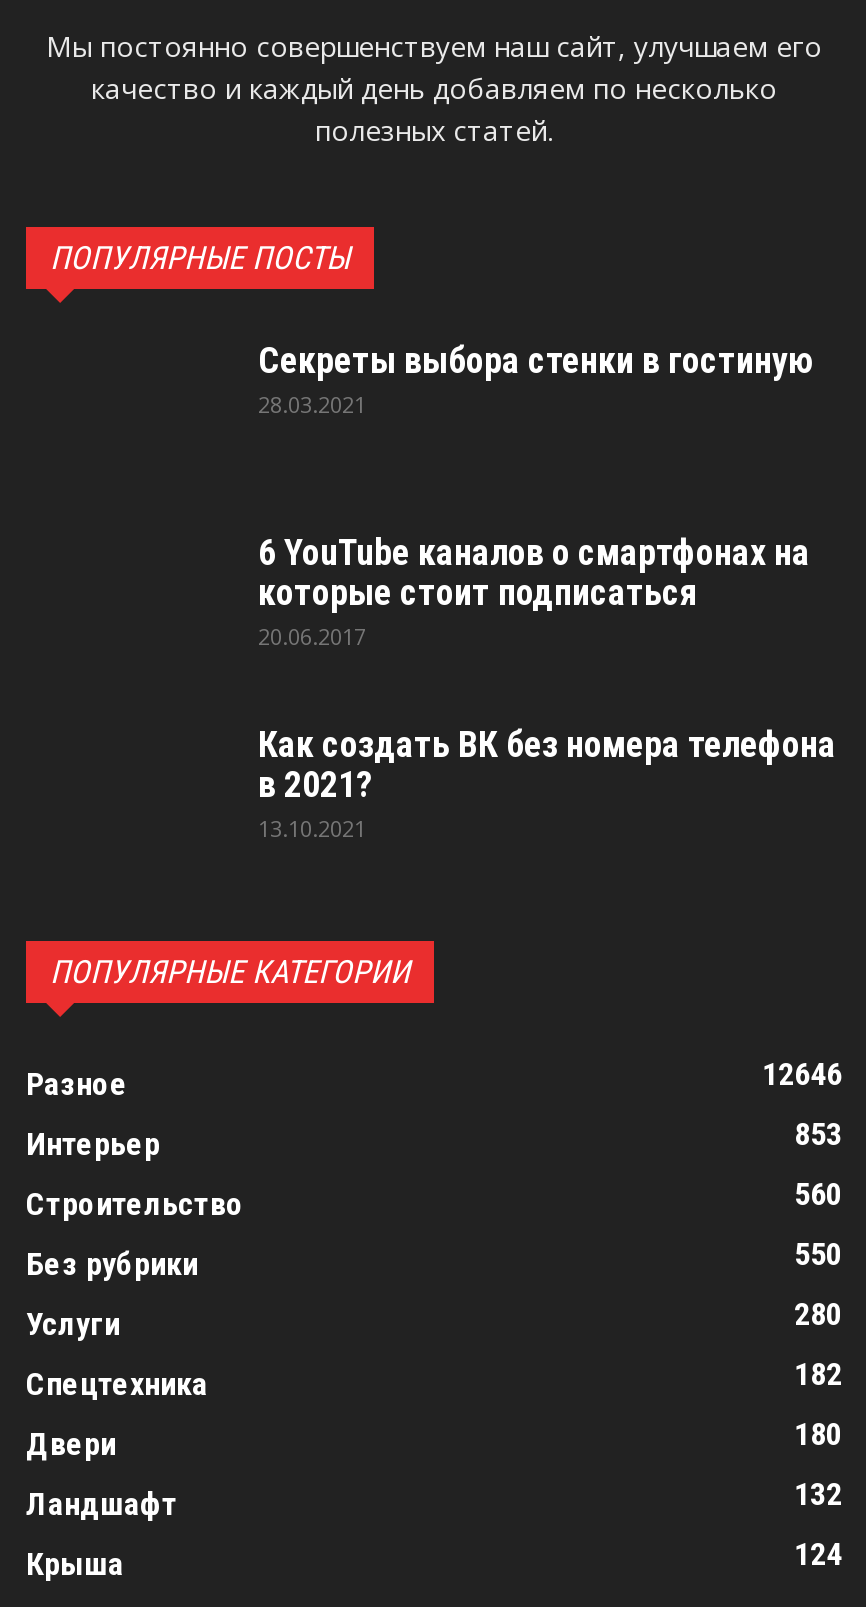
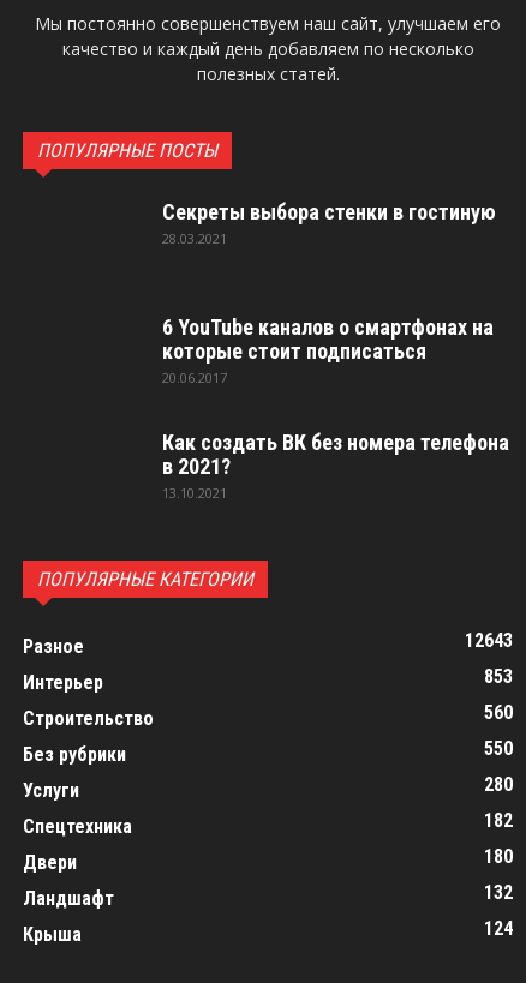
[762,1055,842,1093] 12646 -> [465,629,513,652] 12643

